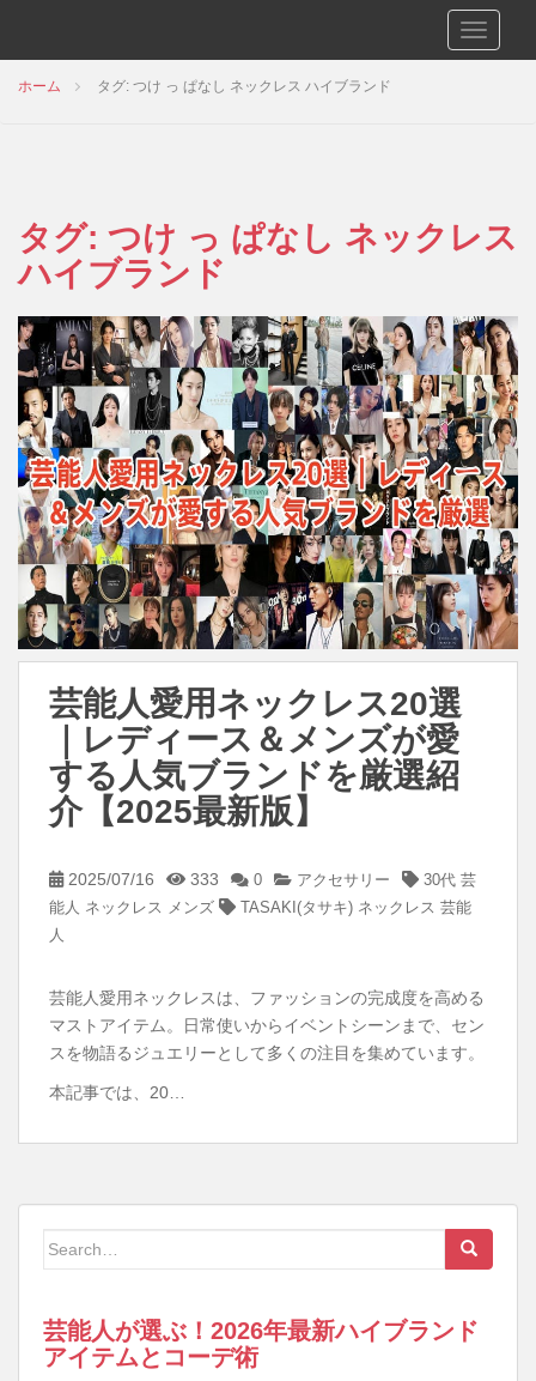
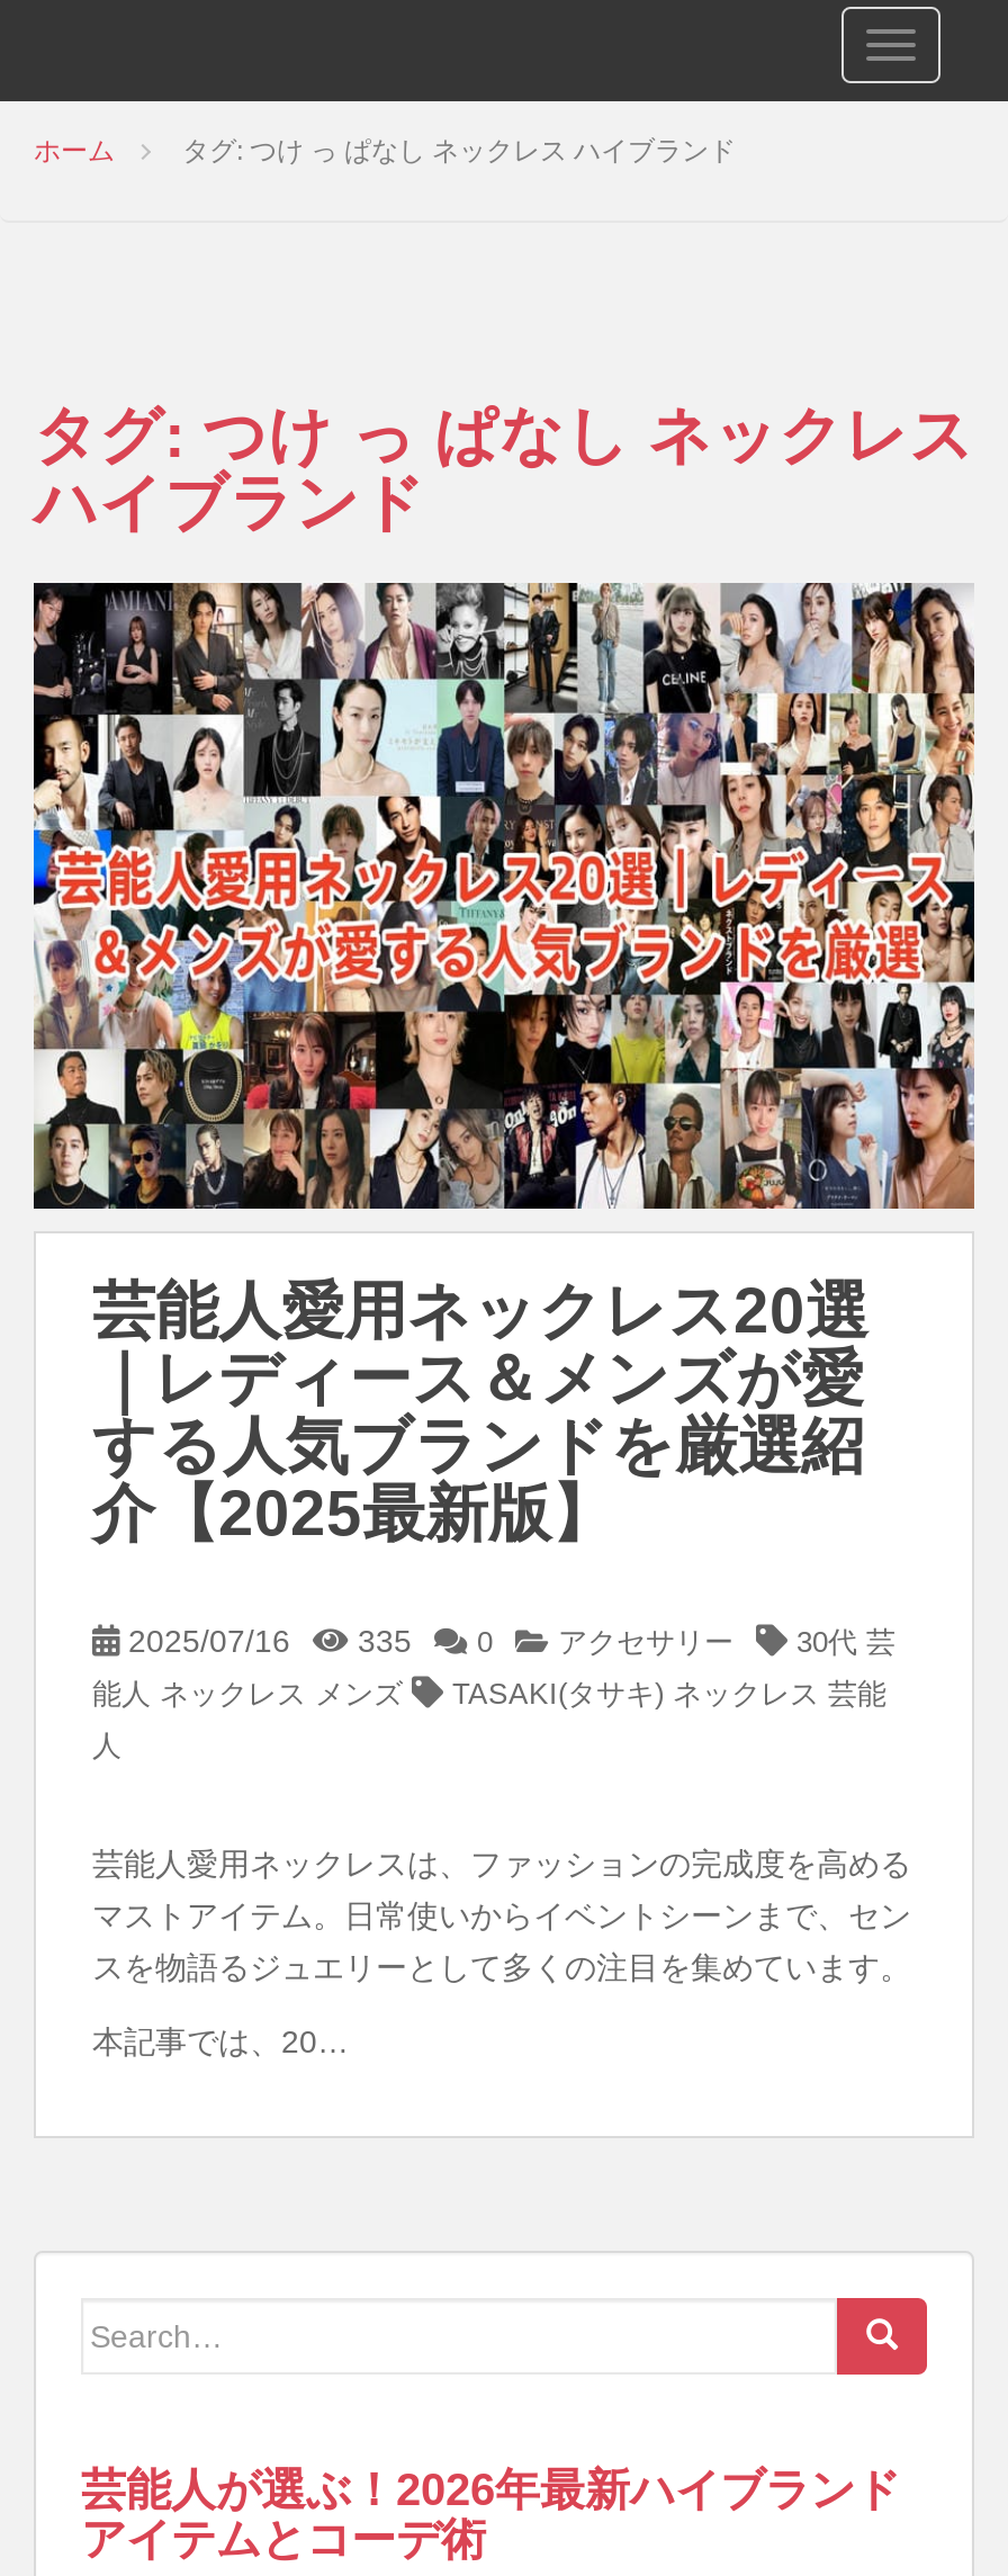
[63,870,476,889] 2025/07/16 333 0 アクセサリー 30代 芸 -> [119,1624,895,1660] 2025/07/16 335 0 アクセサリー 30代 芸

